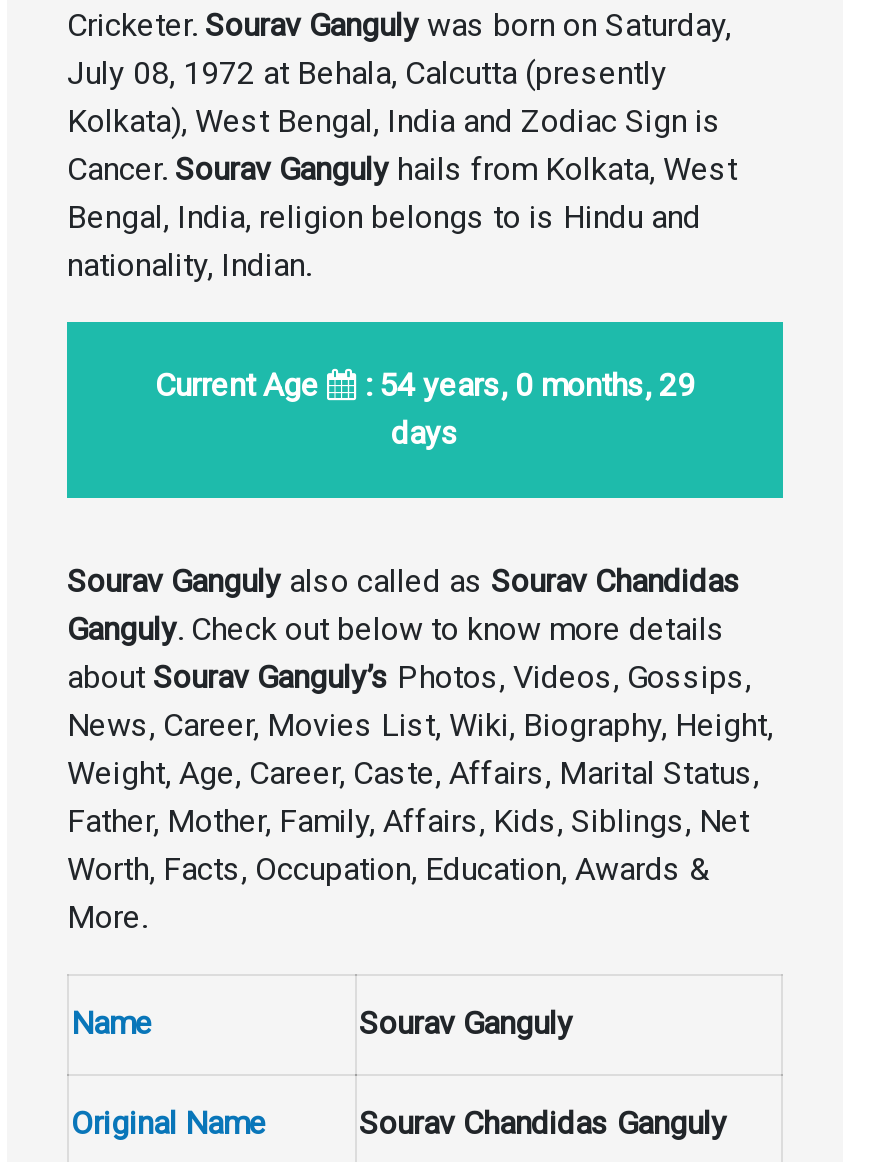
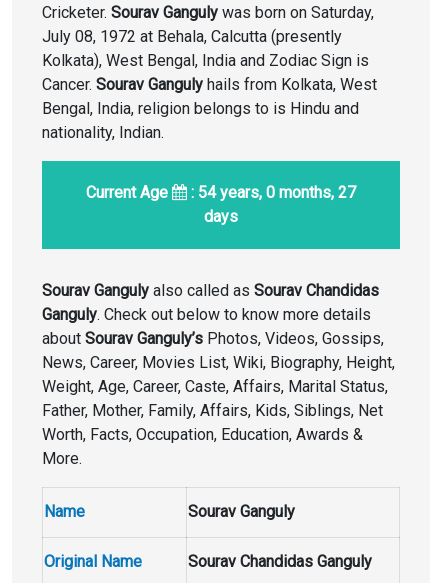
[155,366,695,404] Current Age : 54 years, 0 months, 29 -> [86,183,356,202] Current Age : 54 years, 0 months, 27

